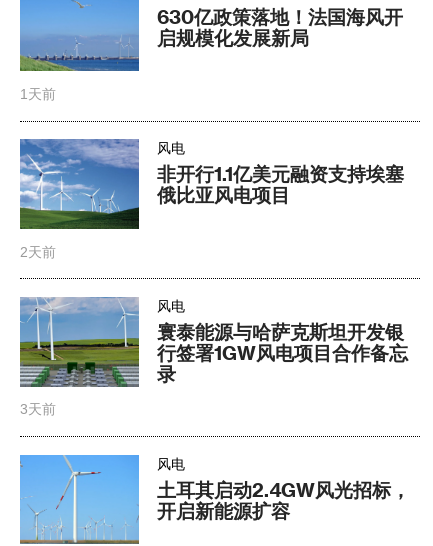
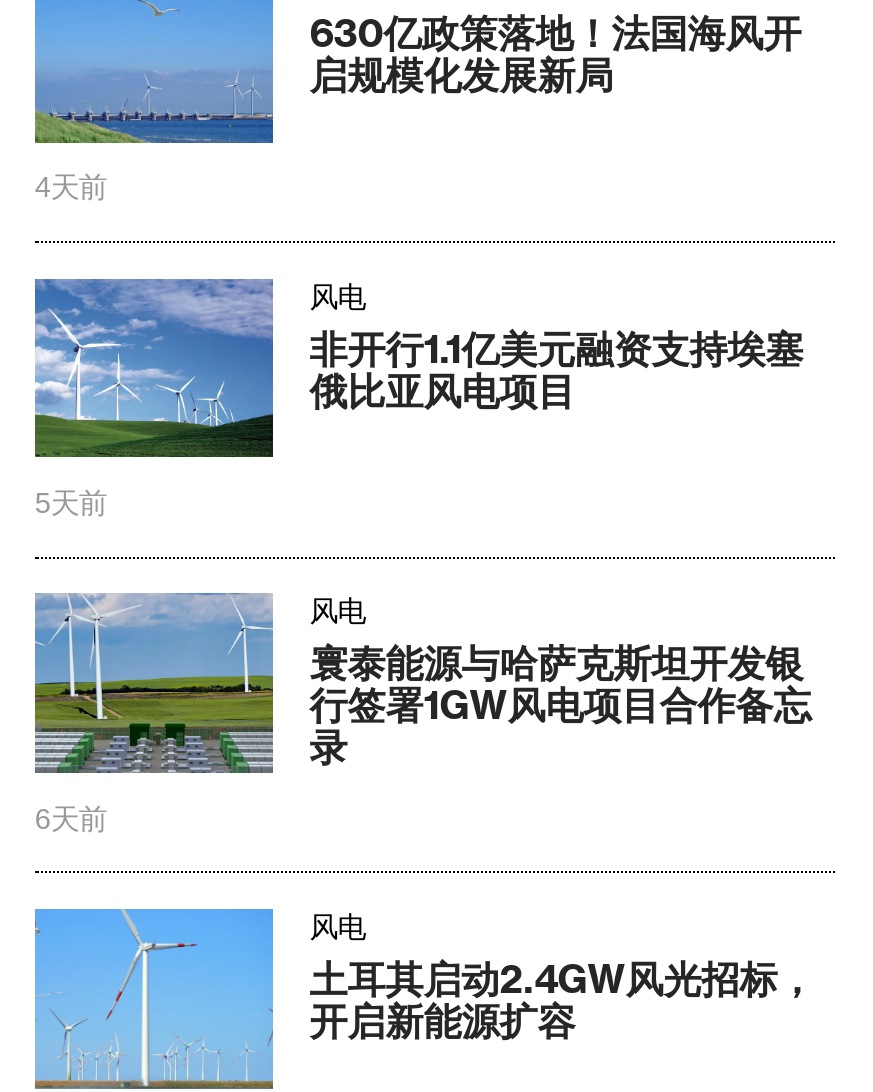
[20,86,56,102] 1天前 -> [35,172,107,204] 4天前
[20,244,56,260] 2天前 -> [35,487,107,519] 5天前
[20,401,56,417] 3天前 -> [35,803,107,835] 6天前

